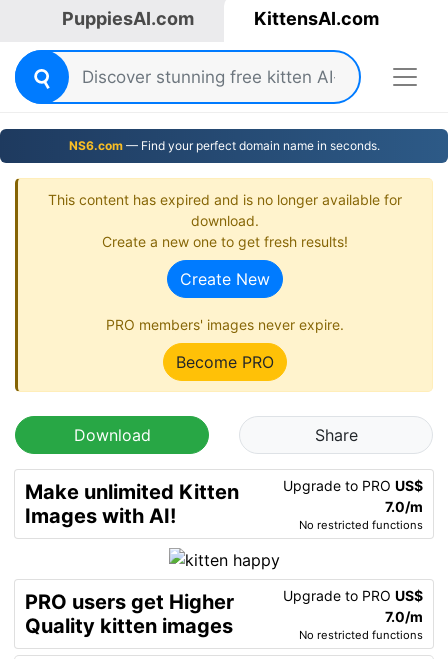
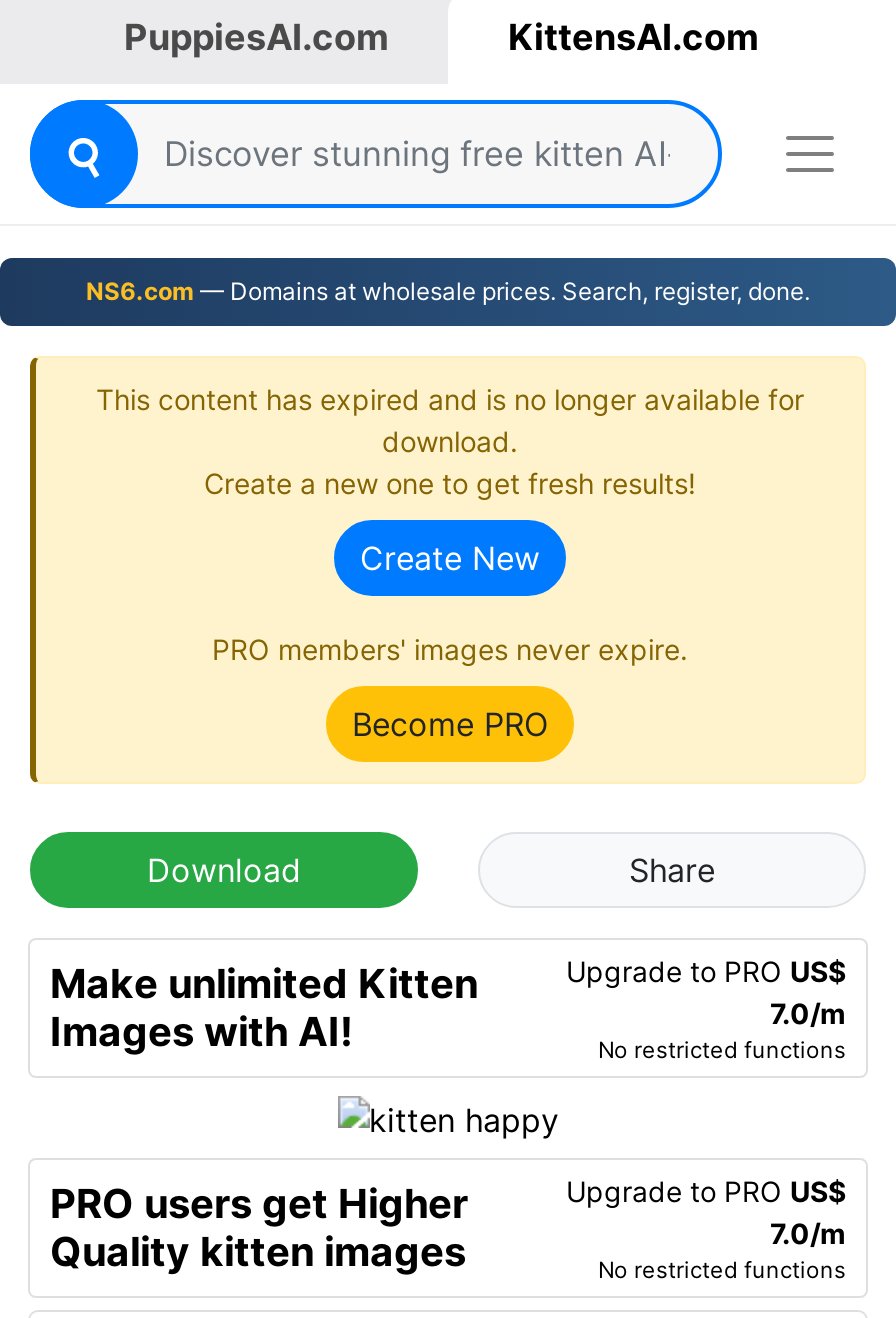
[68,138,379,153] NS6.com — Find your perfect domain name in seconds. -> [86,276,810,306] NS6.com — Domains at wholesale prices. Search, register, done.

